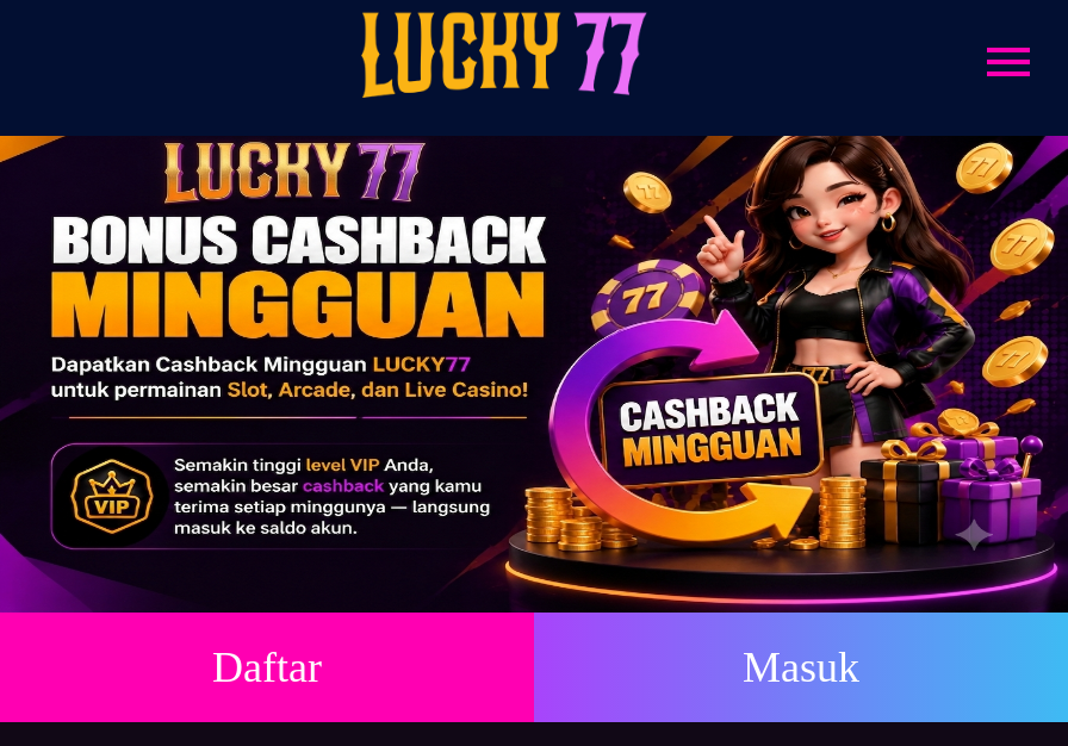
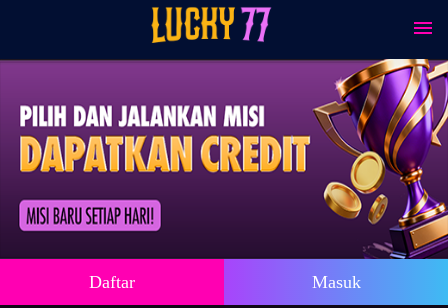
[7,133,1061,613] [image] -> [3,58,445,259] [image]

